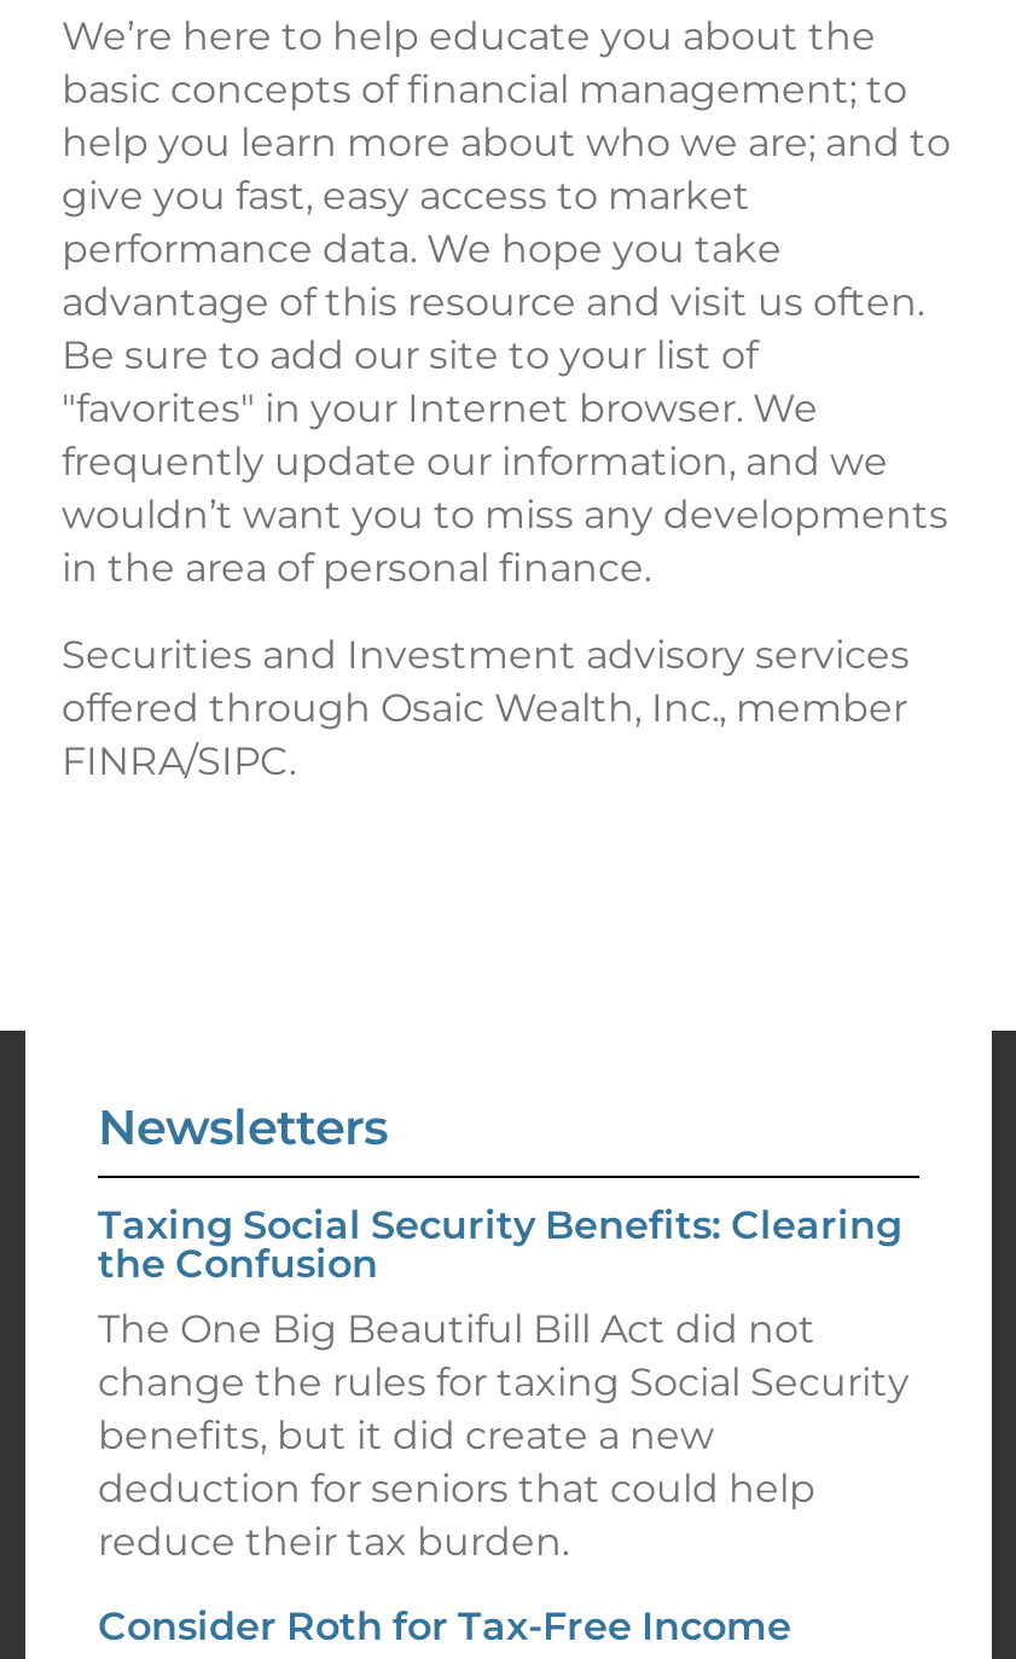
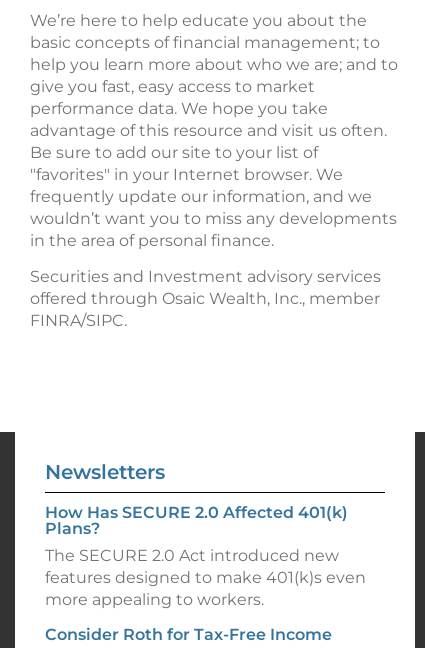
[98,1202,910,1565] Taxing Social Security Benefits: Clearing | the Confusion | The One Big Beautiful Bill Act did not | change the rules for taxing Social Security | benefits, but it did create a new | deduction for seniors that could help | reduce their tax burden. -> [45,503,366,609] How Has SECURE 2.0 Affected 401(k) | Plans? | The SECURE 2.0 Act introduced new | features designed to make 401(k)s even | more appealing to workers.

